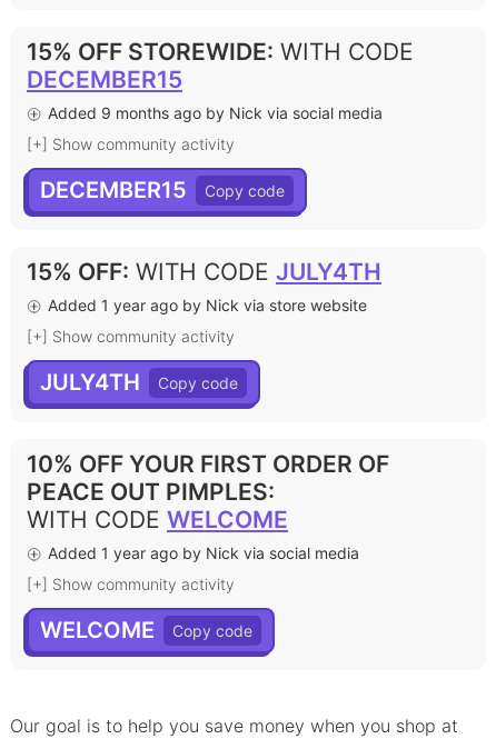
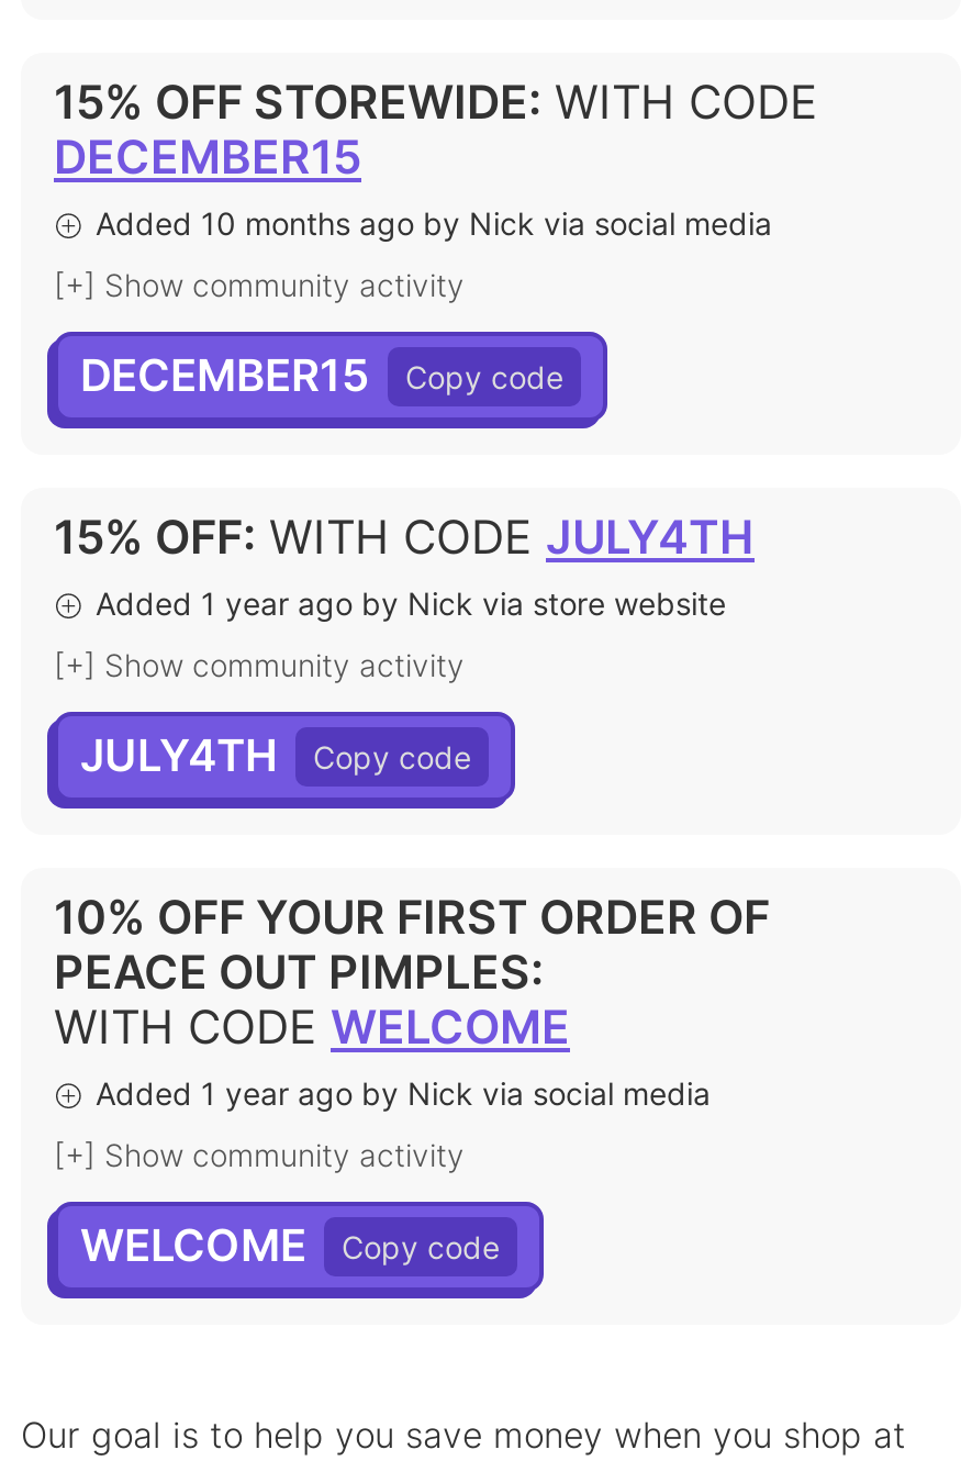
[48,104,383,123] Added 9 months ago by Nick via social media -> [96,205,772,243] Added 10 months ago by Nick via social media

